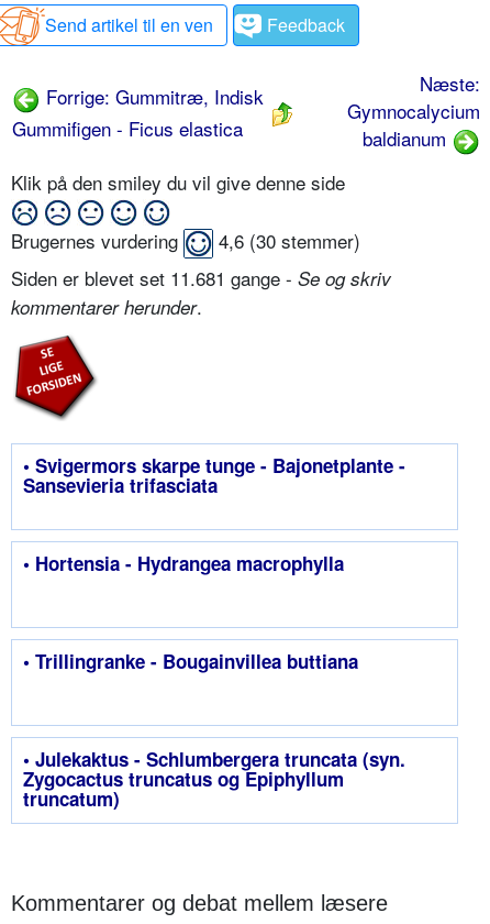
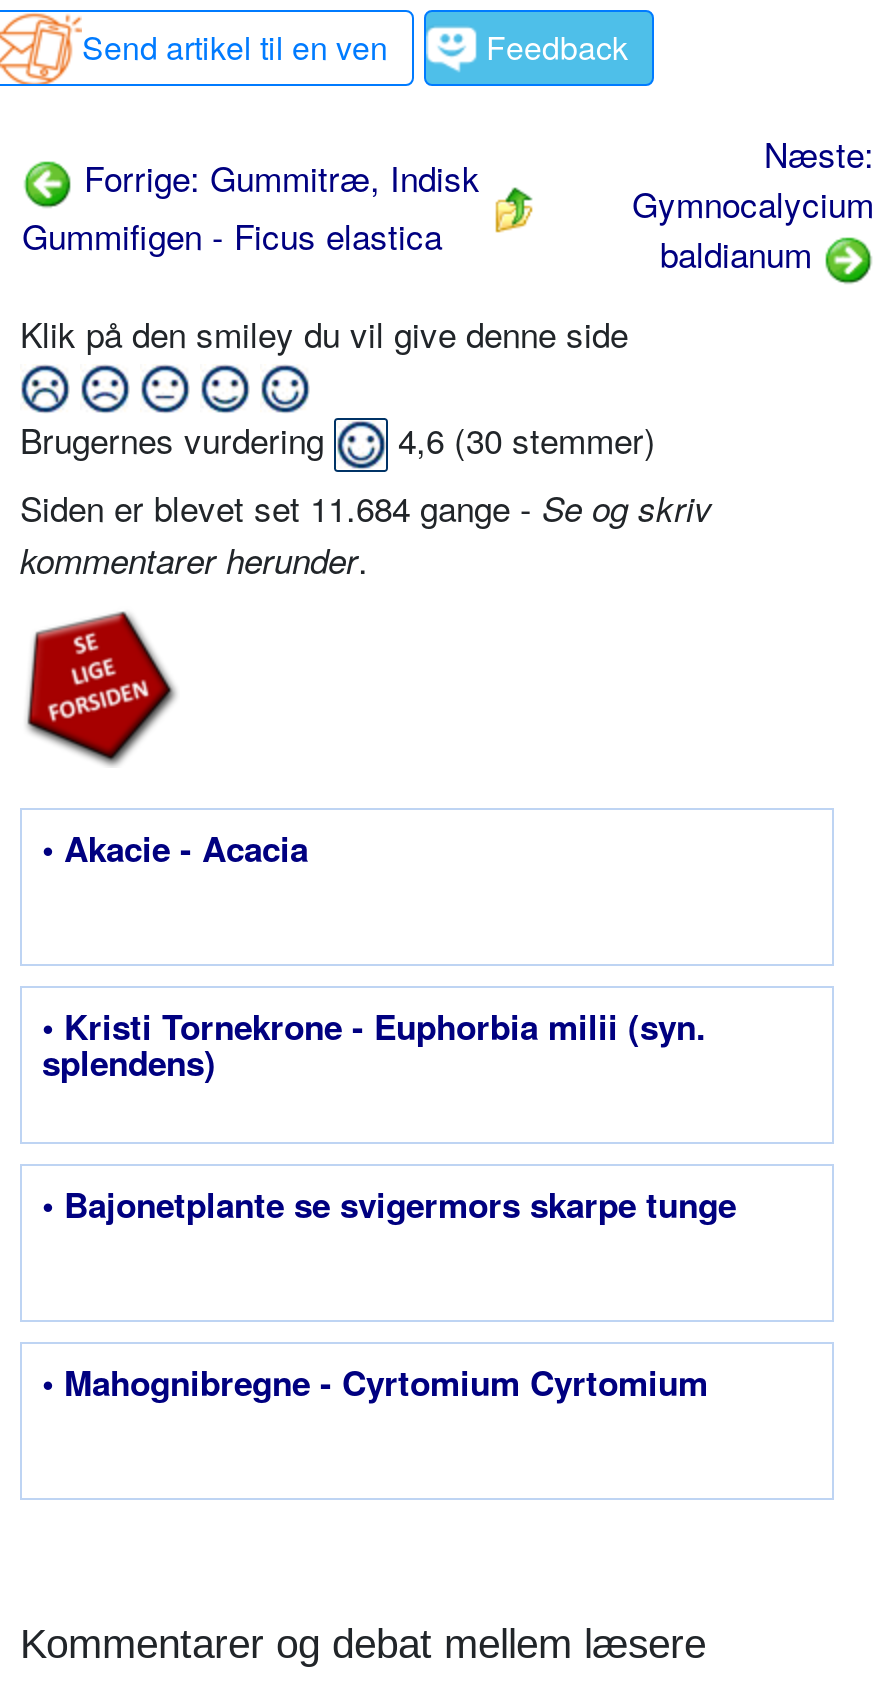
[11,264,391,292] Siden er blevet set 11.681 gange - Se og skriv -> [20,482,712,532] Siden er blevet set 11.684 gange - Se og skriv
[23,452,405,499] • Svigermors skarpe tunge - Bajonetplante - | Sansevieria trifasciata -> [42,824,308,872] • Akacie - Acacia
[23,550,344,577] • Hortensia - Hydrangea macrophylla -> [42,1002,706,1086] • Kristi Tornekrone - Euphorbia milii (syn. | splendens)
[23,648,358,675] • Trillingranke - Bougainvillea buttiana -> [42,1180,736,1228] • Bajonetplante se svigermors skarpe tunge
[23,746,405,812] • Julekaktus - Schlumbergera truncata (syn. | Zygocactus truncatus og Epiphyllum | truncatum) -> [42,1358,708,1406] • Mahognibregne - Cyrtomium Cyrtomium

